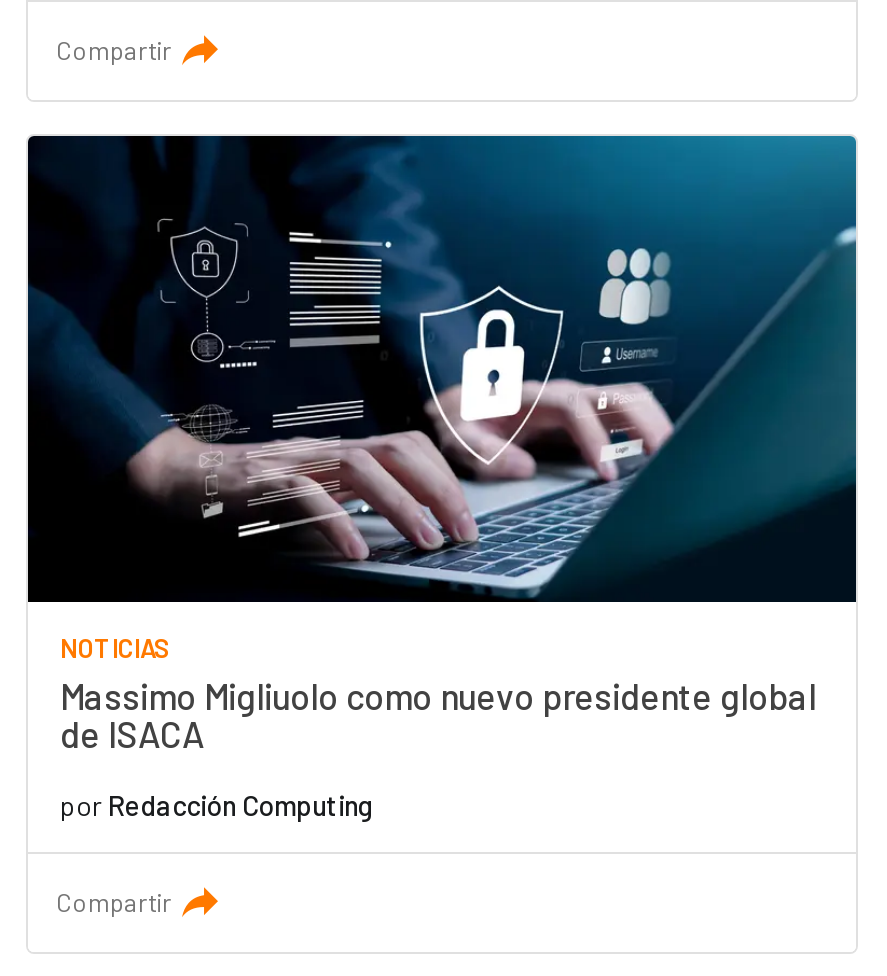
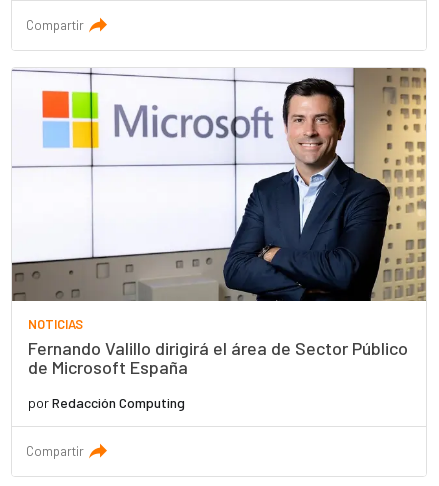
[26,134,858,755] [image] | Massimo Migliuolo como nuevo presidente global | de ISACA -> [11,67,427,378] [image] | Fernando Valillo dirigirá el área de Sector Público | de Microsoft España

